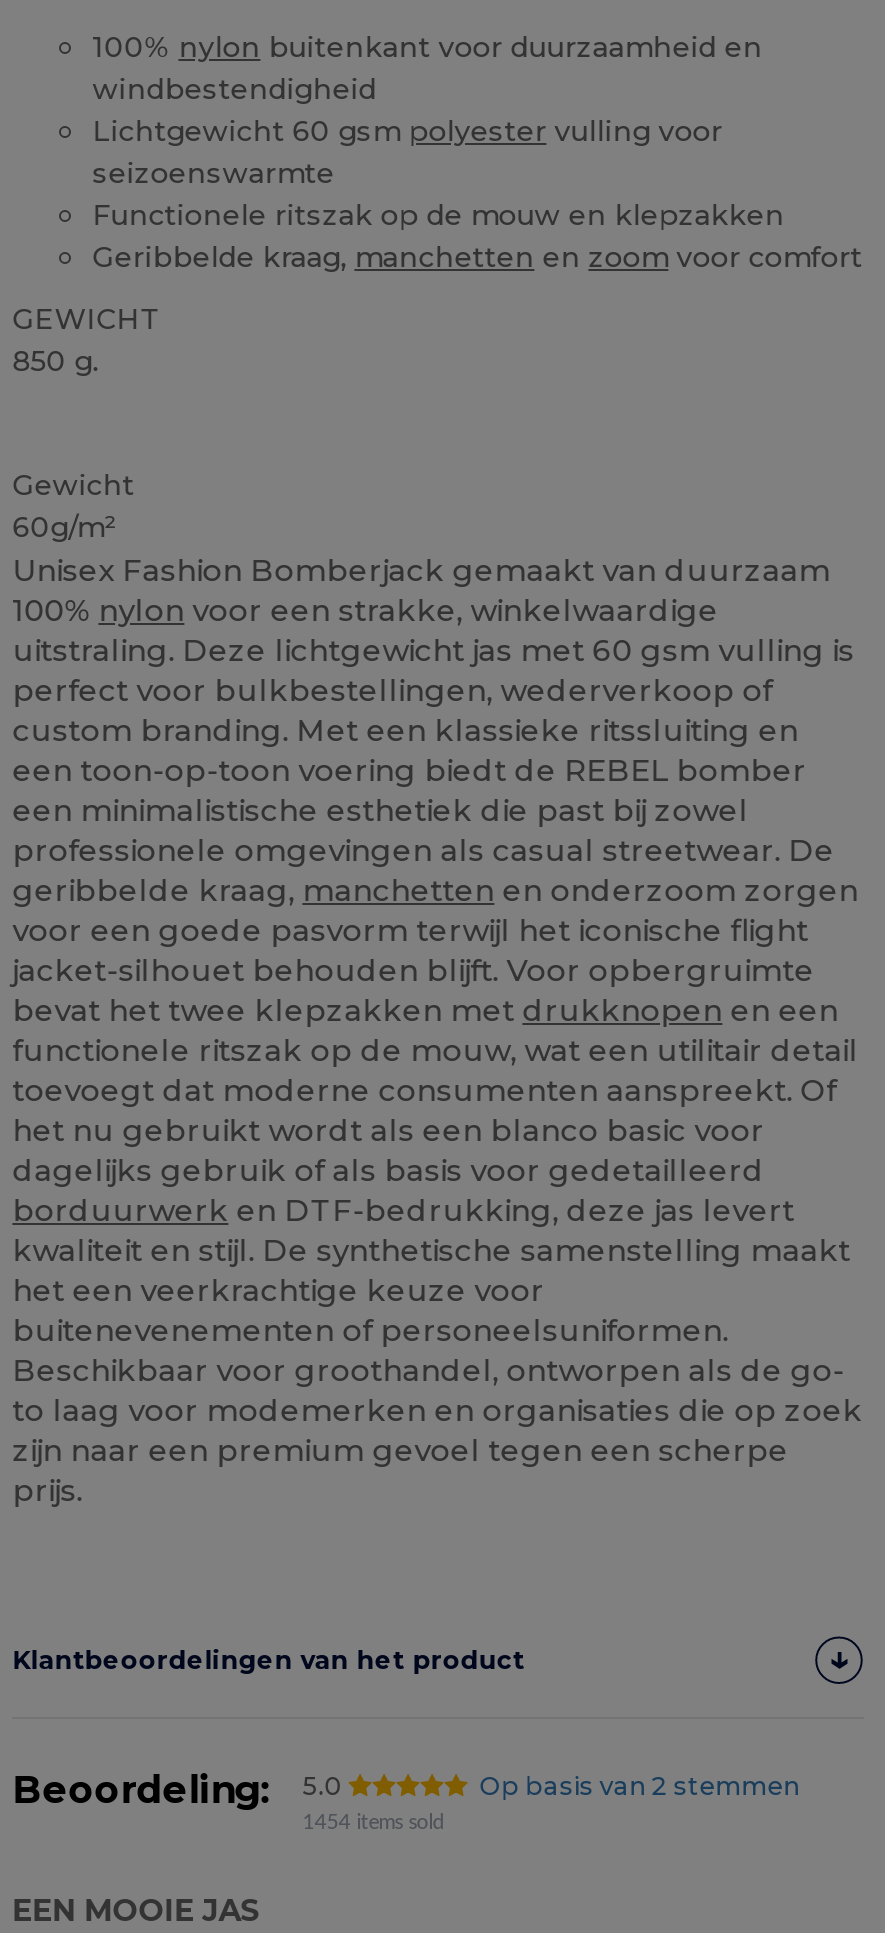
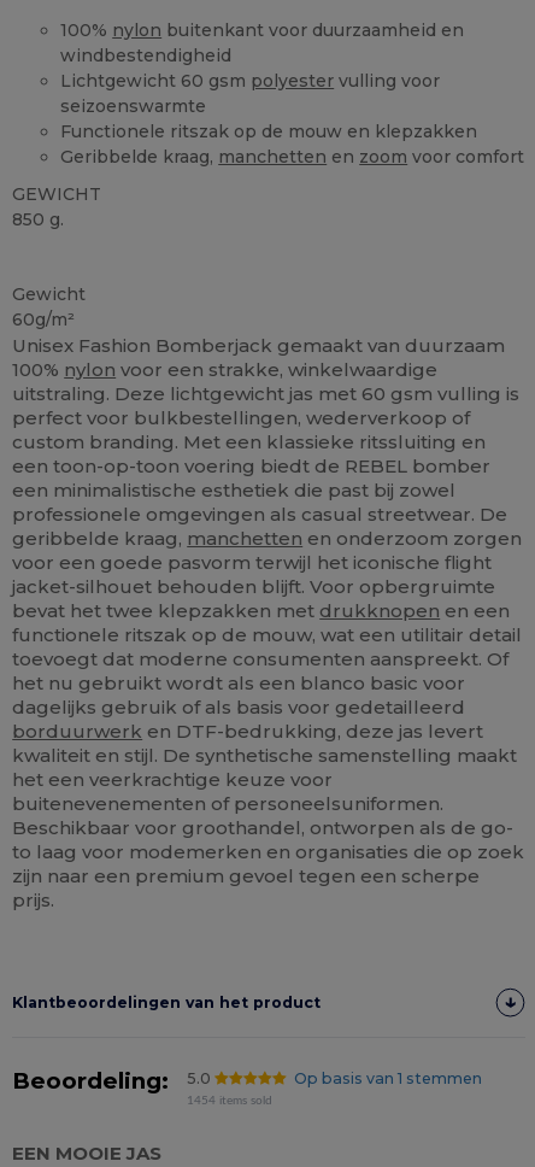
[479,1771,799,1801] Op basis van 2 stemmen -> [294,1070,482,1088] Op basis van 1 stemmen

